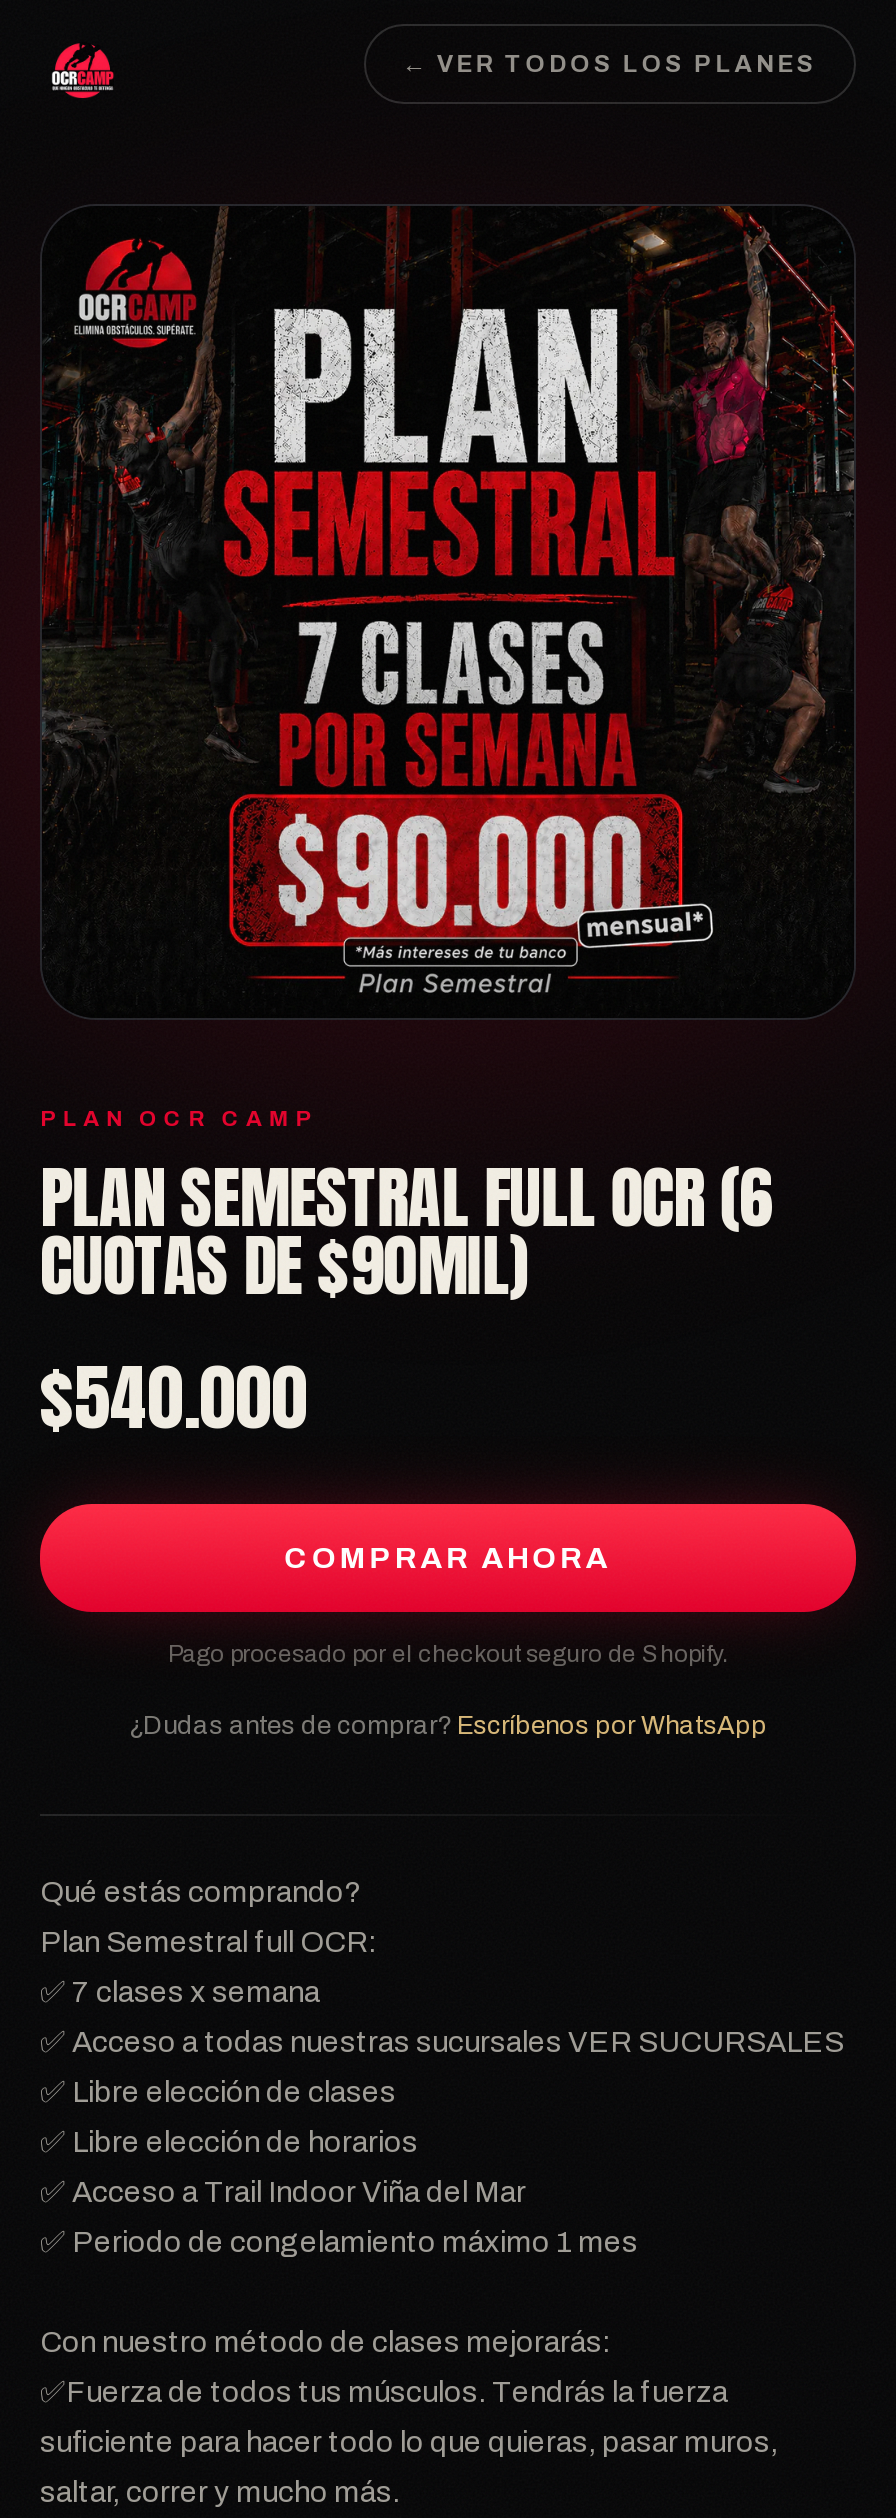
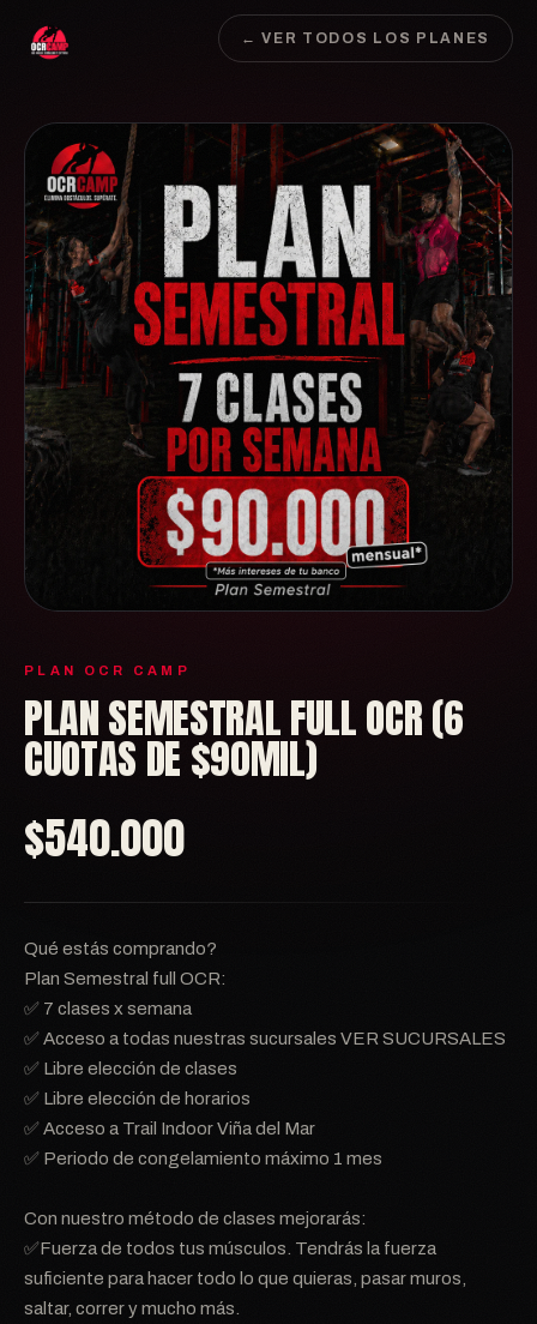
[38,1500,858,1740] [image] | COMPRAR AHORA | Pago procesado por el checkout seguro de Shopify. | ¿Dudas antes de comprar? Escríbenos por WhatsApp -> none

